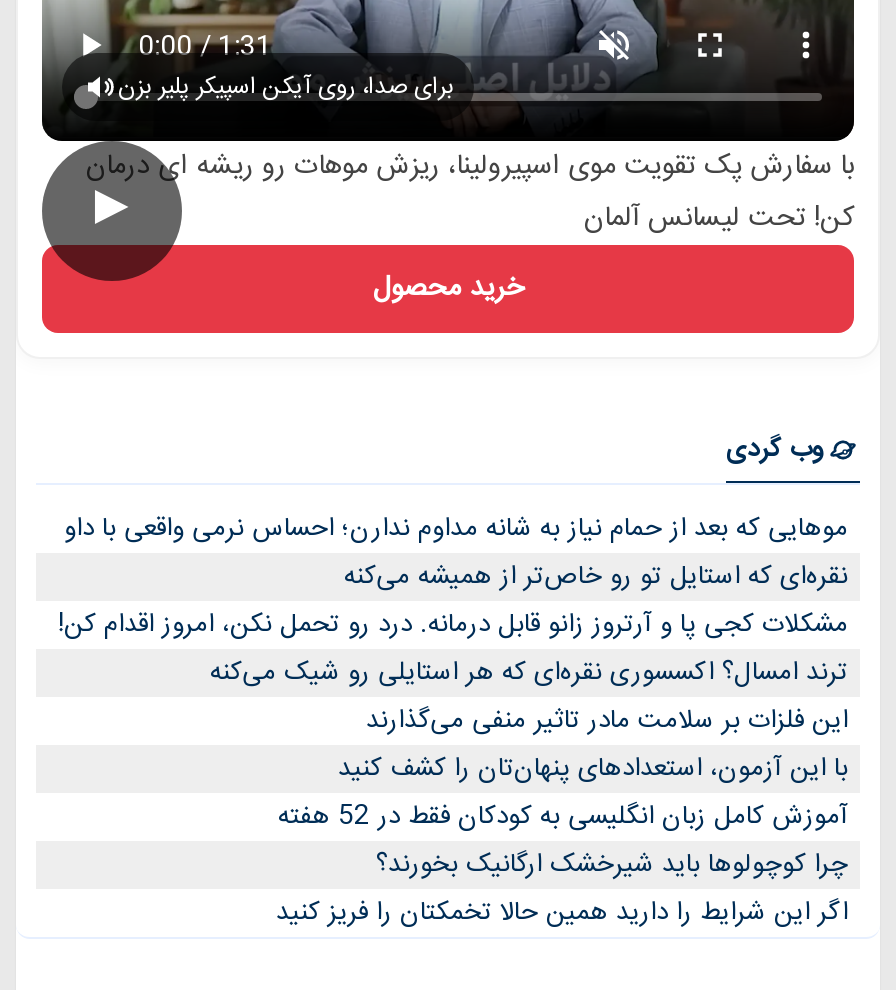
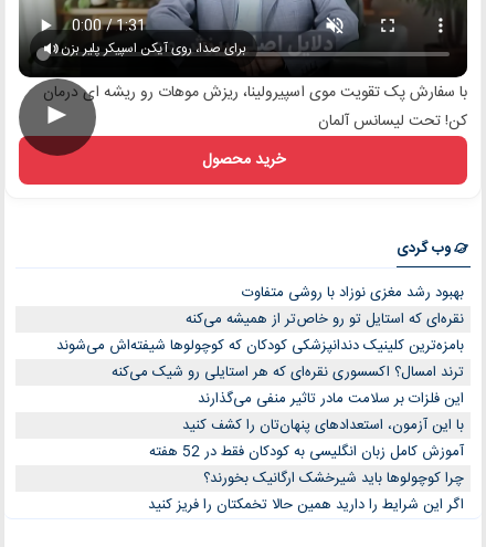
[64,507,848,551] موهایی که بعد از حمام نیاز به شانه مداوم ندارن؛ احساس نرمی واقعی با داو -> [242,280,464,305] بهبود رشد مغزی نوزاد با روشی متفاوت
[58,603,848,647] مشکلات کجی پا و آرتروز زانو قابل درمانه. درد رو تحمل نکن، امروز اقدام کن! -> [56,333,464,358] بامزه‌ترین کلینیک دندانپزشکی کودکان که کوچولوها شیفته‌اش می‌شوند

